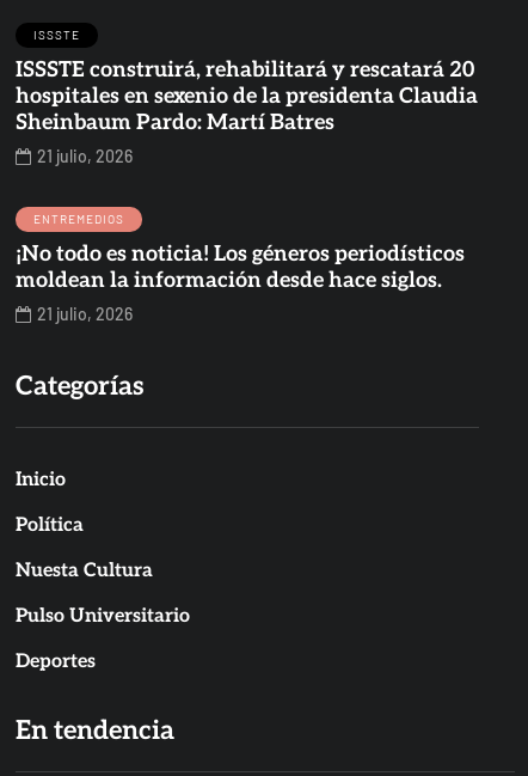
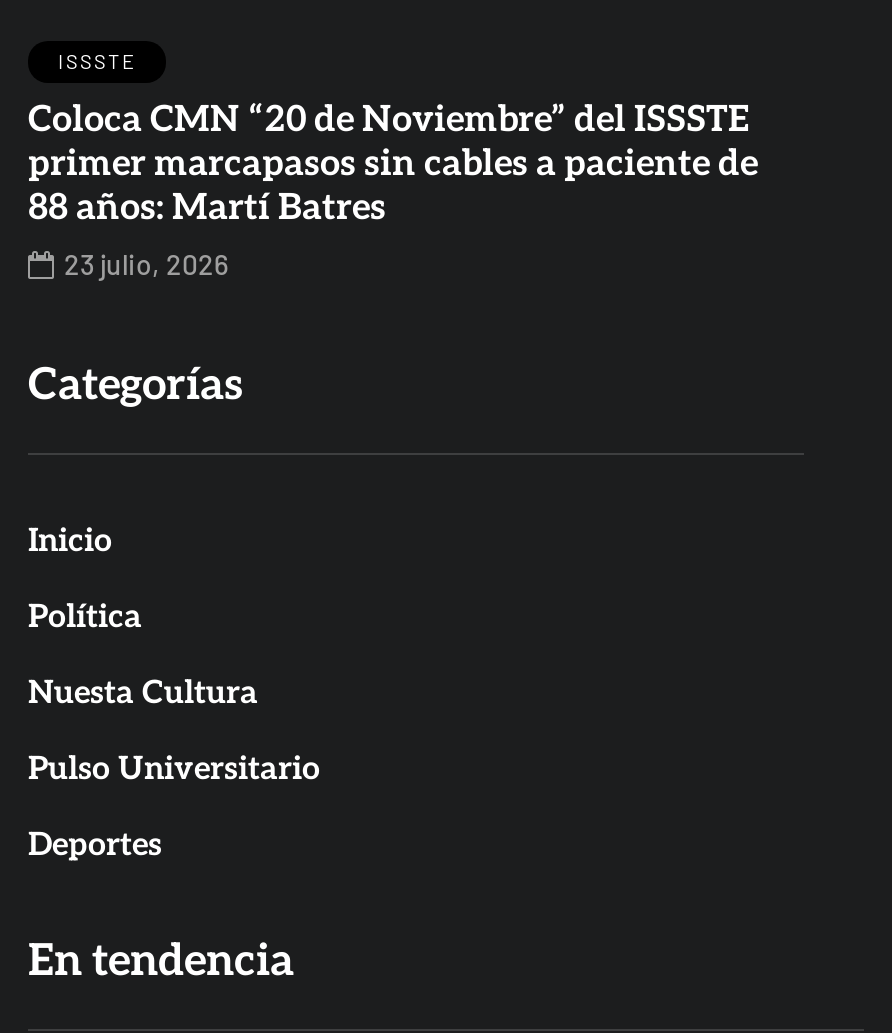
[16,57,478,324] ISSSTE construirá, rehabilitará y rescatará 20 | hospitales en sexenio de la presidenta Claudia | Sheinbaum Pardo: Martí Batres | 21 julio, 2026 | ENTREMEDIOS | ¡No todo es noticia! Los géneros periodísticos | moldean la información desde hace siglos. | 21 julio, 2026 -> [28,99,758,281] Coloca CMN “20 de Noviembre” del ISSSTE | primer marcapasos sin cables a paciente de | 88 años: Martí Batres | 23 julio, 2026

